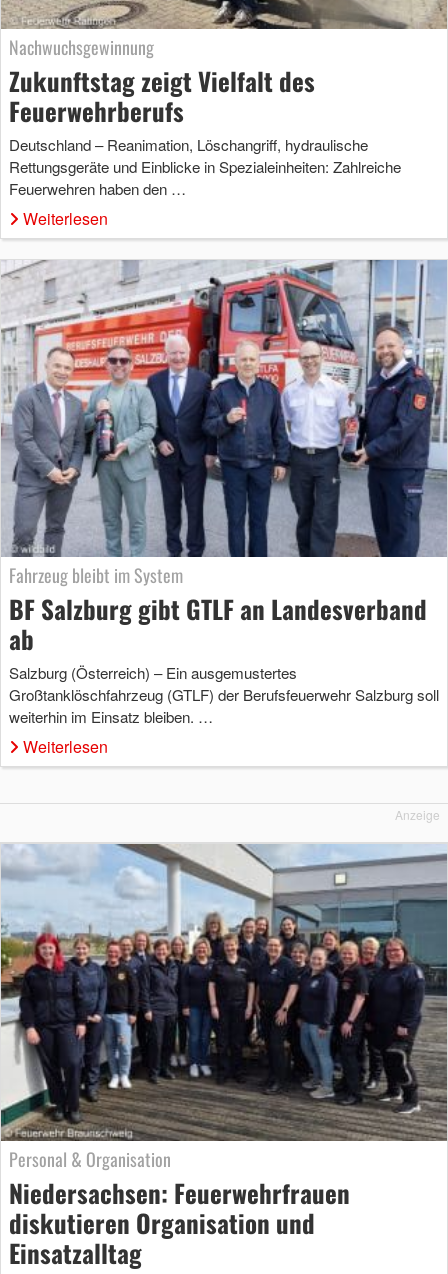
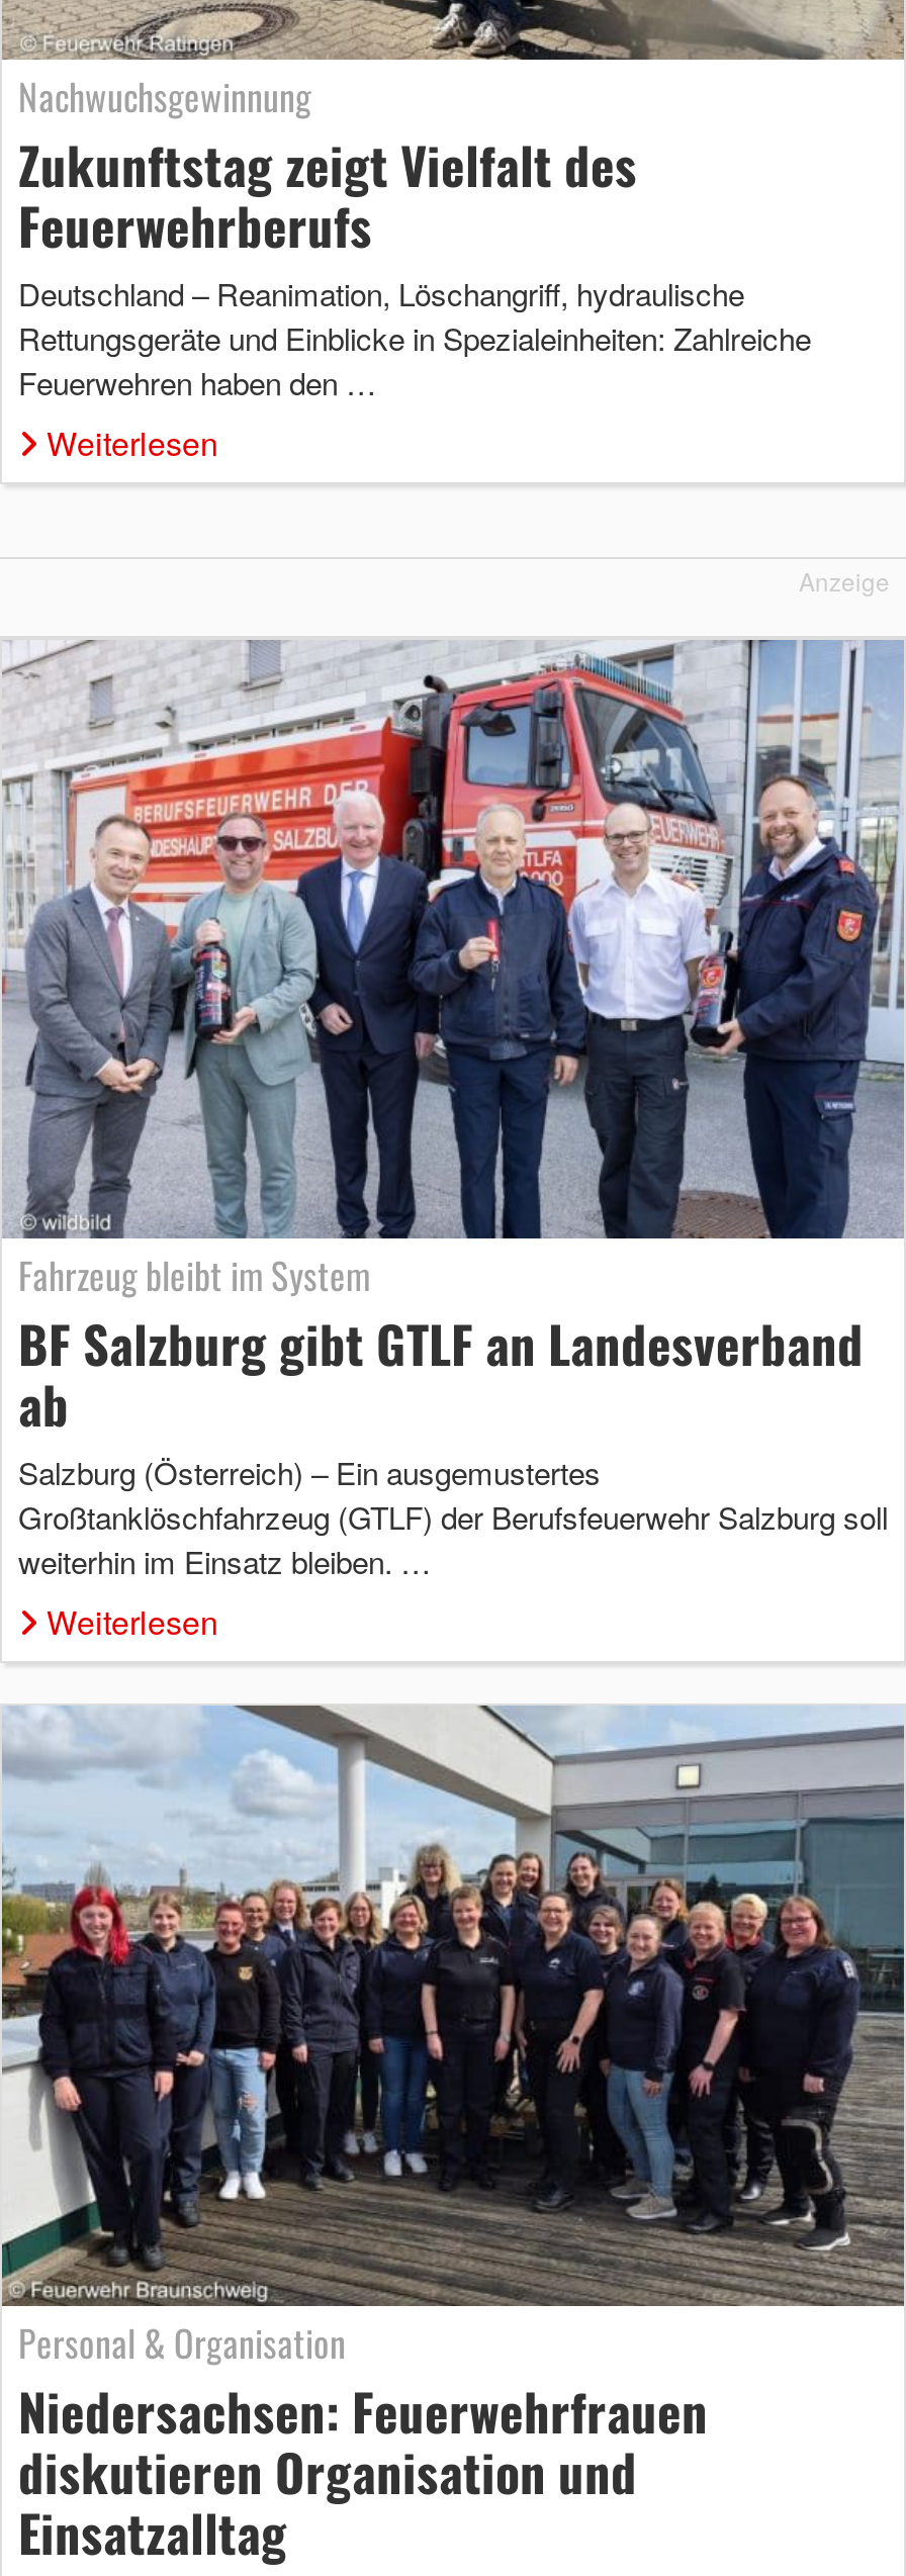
moved [0,259,448,758] -> [0,637,906,1646]: [image] | Fahrzeug bleibt im System | BF Salzburg gibt GTLF an Landesverband | ab | Salzburg (Österreich) – Ein ausgemustertes | Großtanklöschfahrzeug (GTLF) der Berufsfeuerwehr Salzburg soll | weiterhin im Einsatz bleiben. … | Weiterlesen
moved [395,806,440,823] -> [799,562,890,597]: Anzeige

